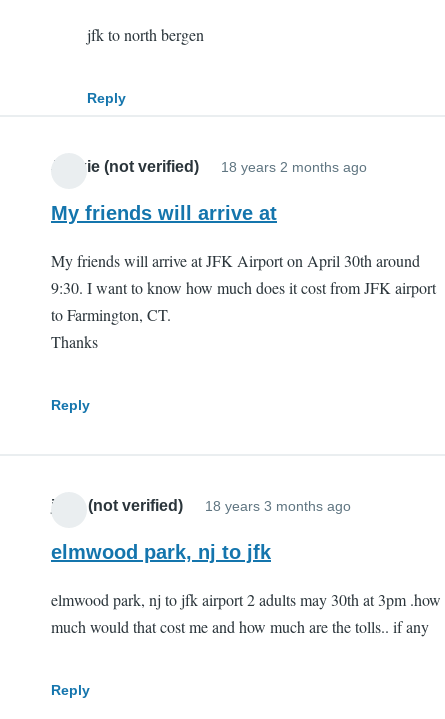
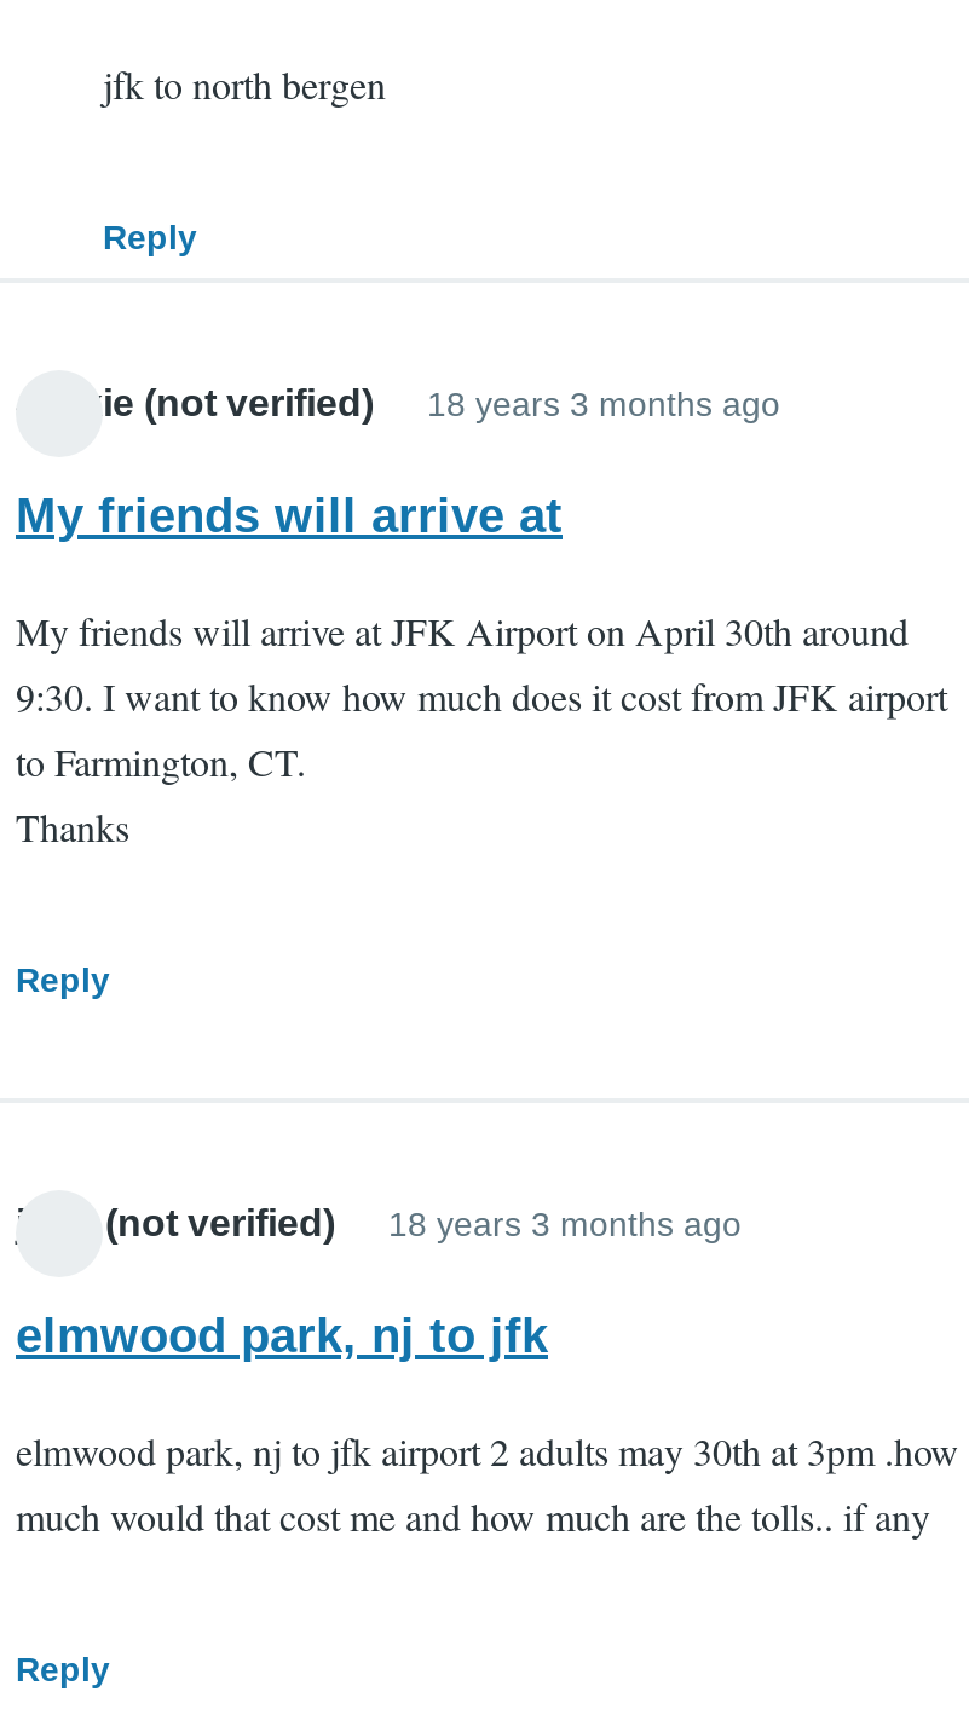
[221,159,367,175] 18 years 2 months ago -> [427,386,780,424] 18 years 3 months ago

